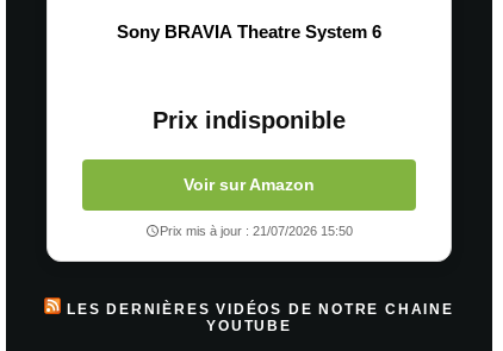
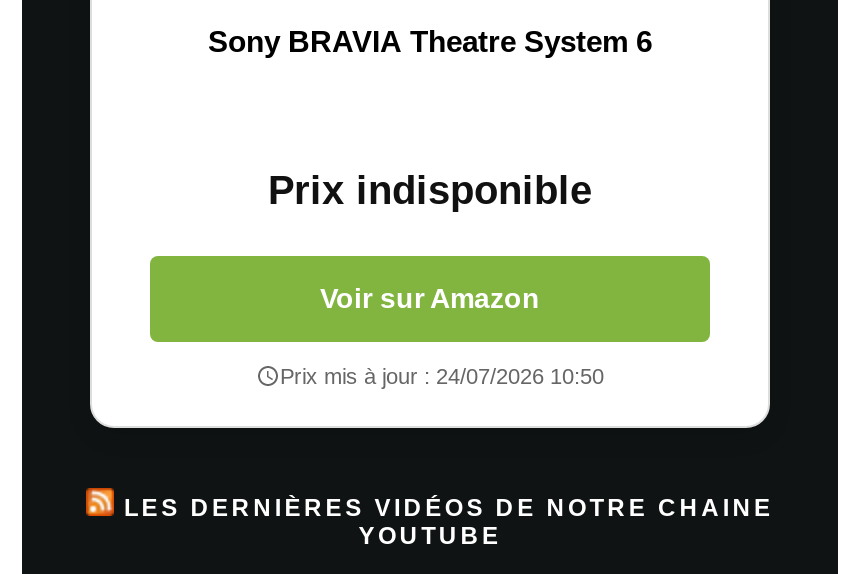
[160,224,353,238] Prix mis à jour : 21/07/2026 15:50 -> [280,364,604,388] Prix mis à jour : 24/07/2026 10:50

